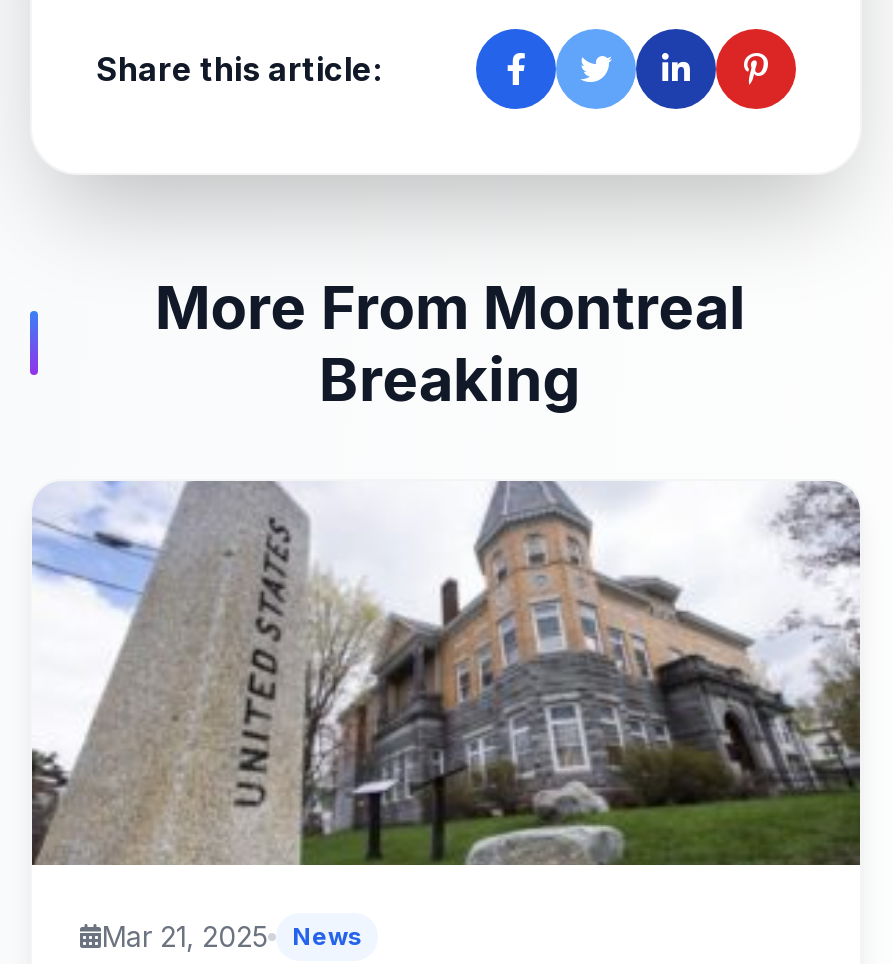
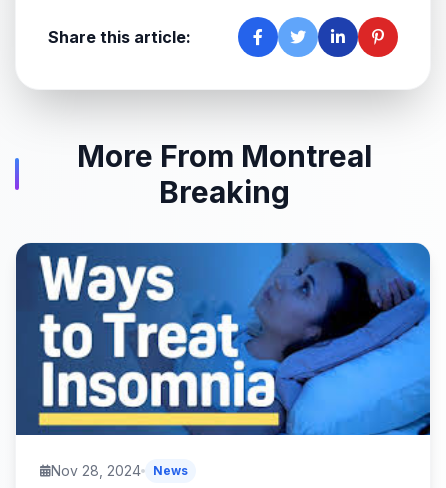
[32,479,862,953] [image] | Mar 21, 2025 News -> [15,242,431,479] [image] | Nov 28, 2024 News

